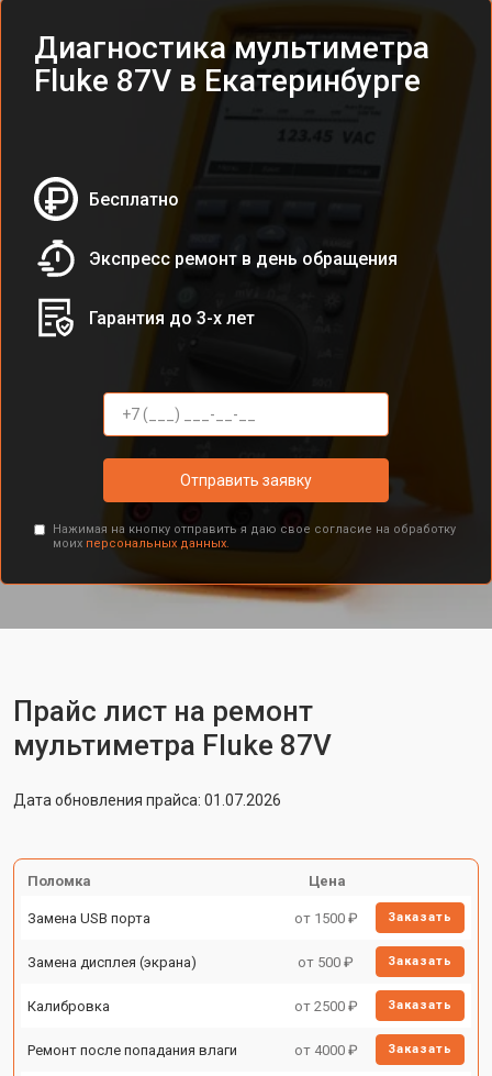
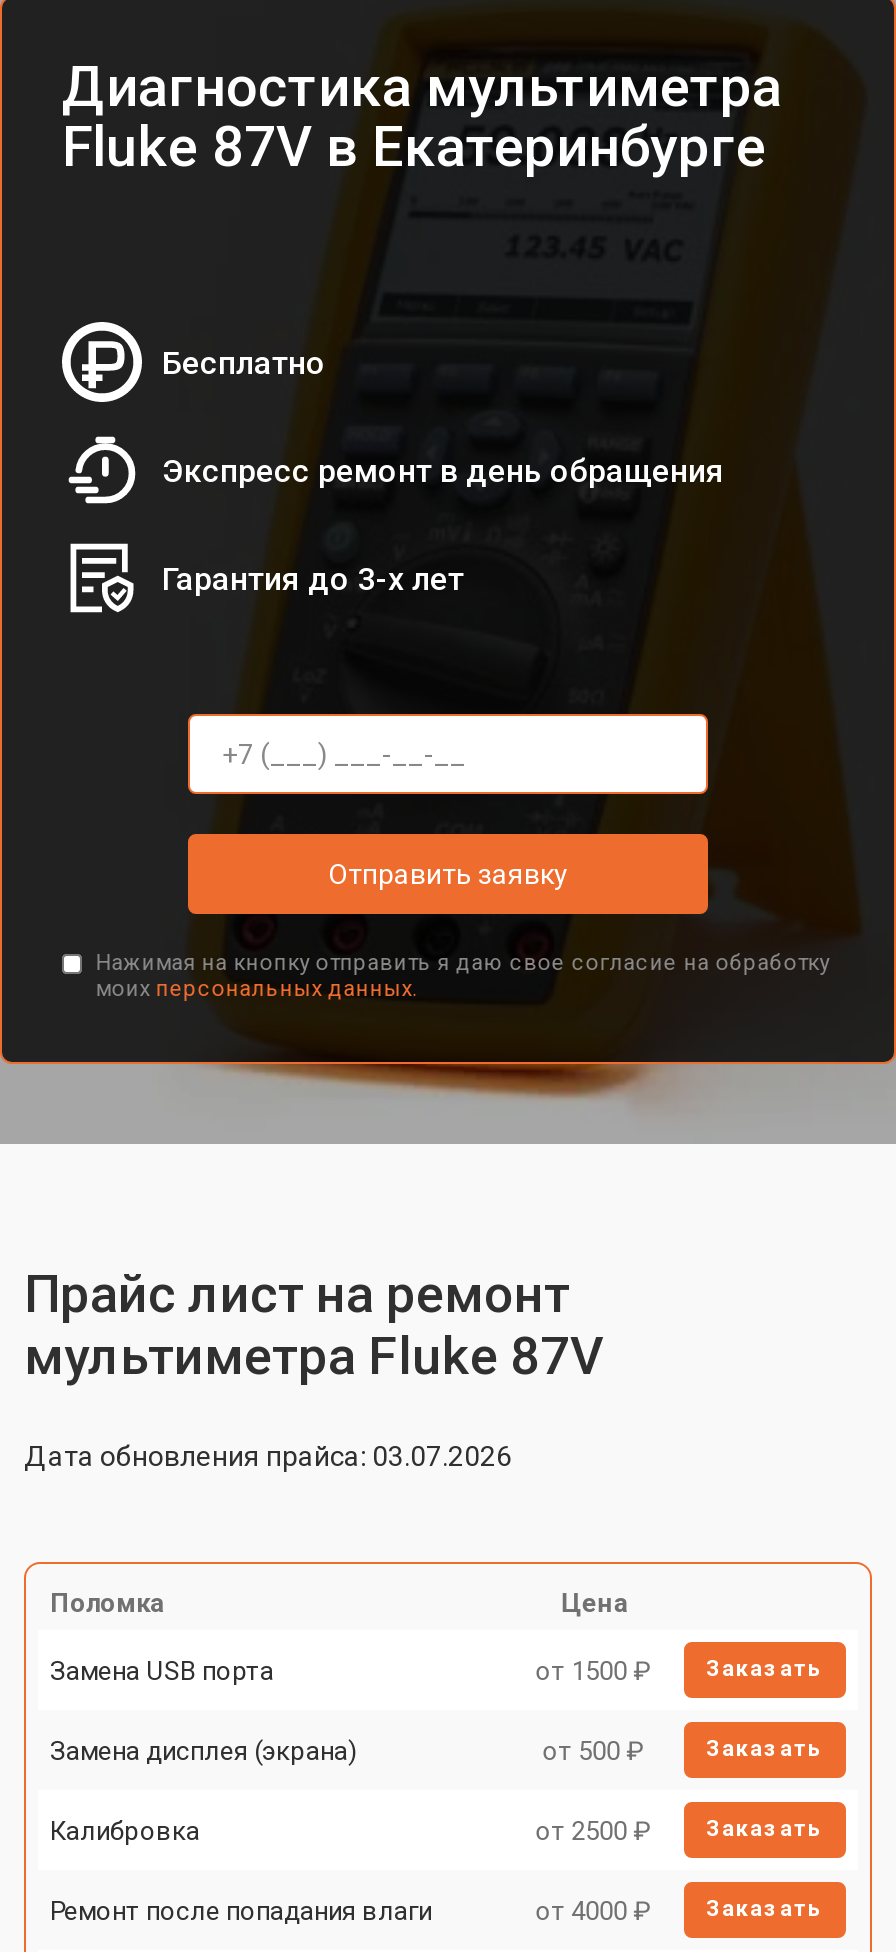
[13,791,281,809] Дата обновления прайса: 01.07.2026 -> [24,1440,512,1472] Дата обновления прайса: 03.07.2026

